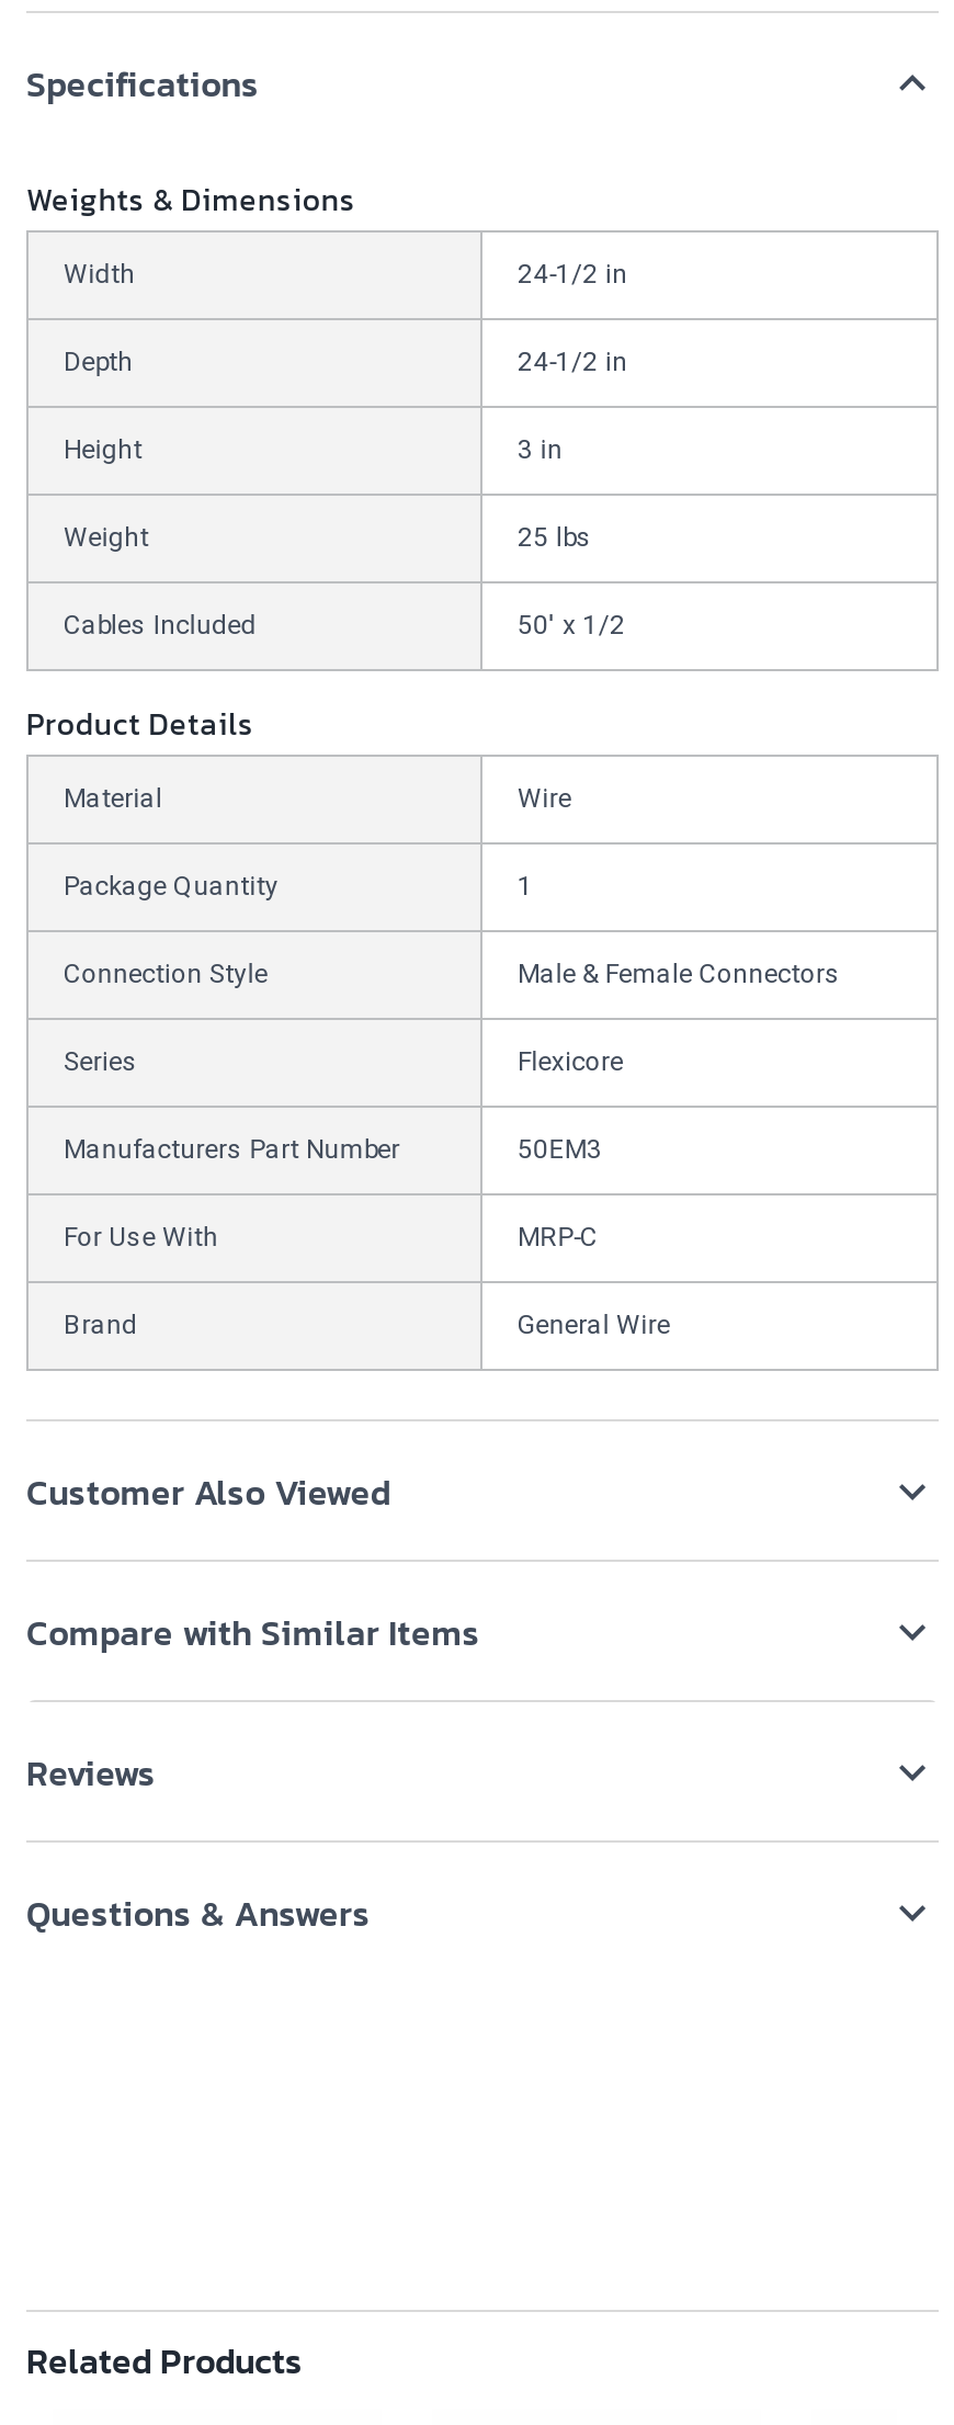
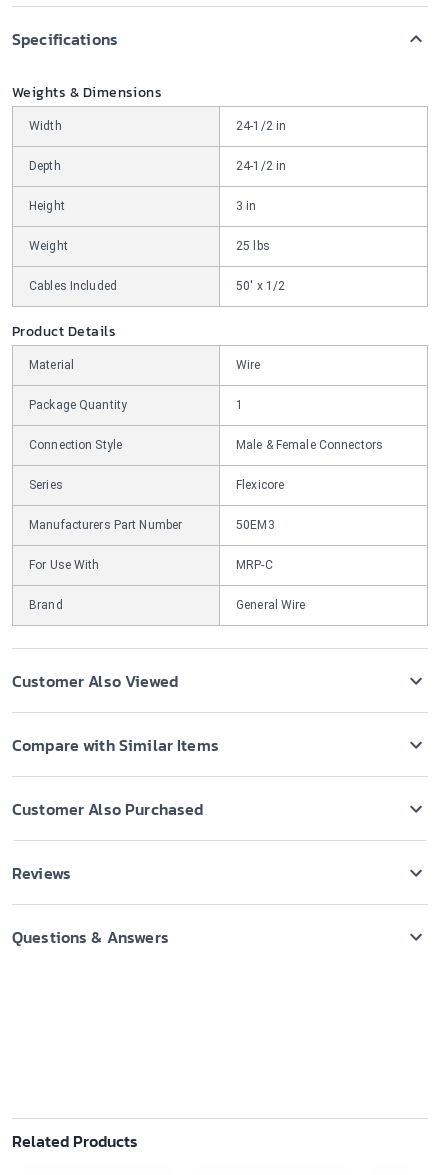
none -> [12,797,203,821] Customer Also Purchased

